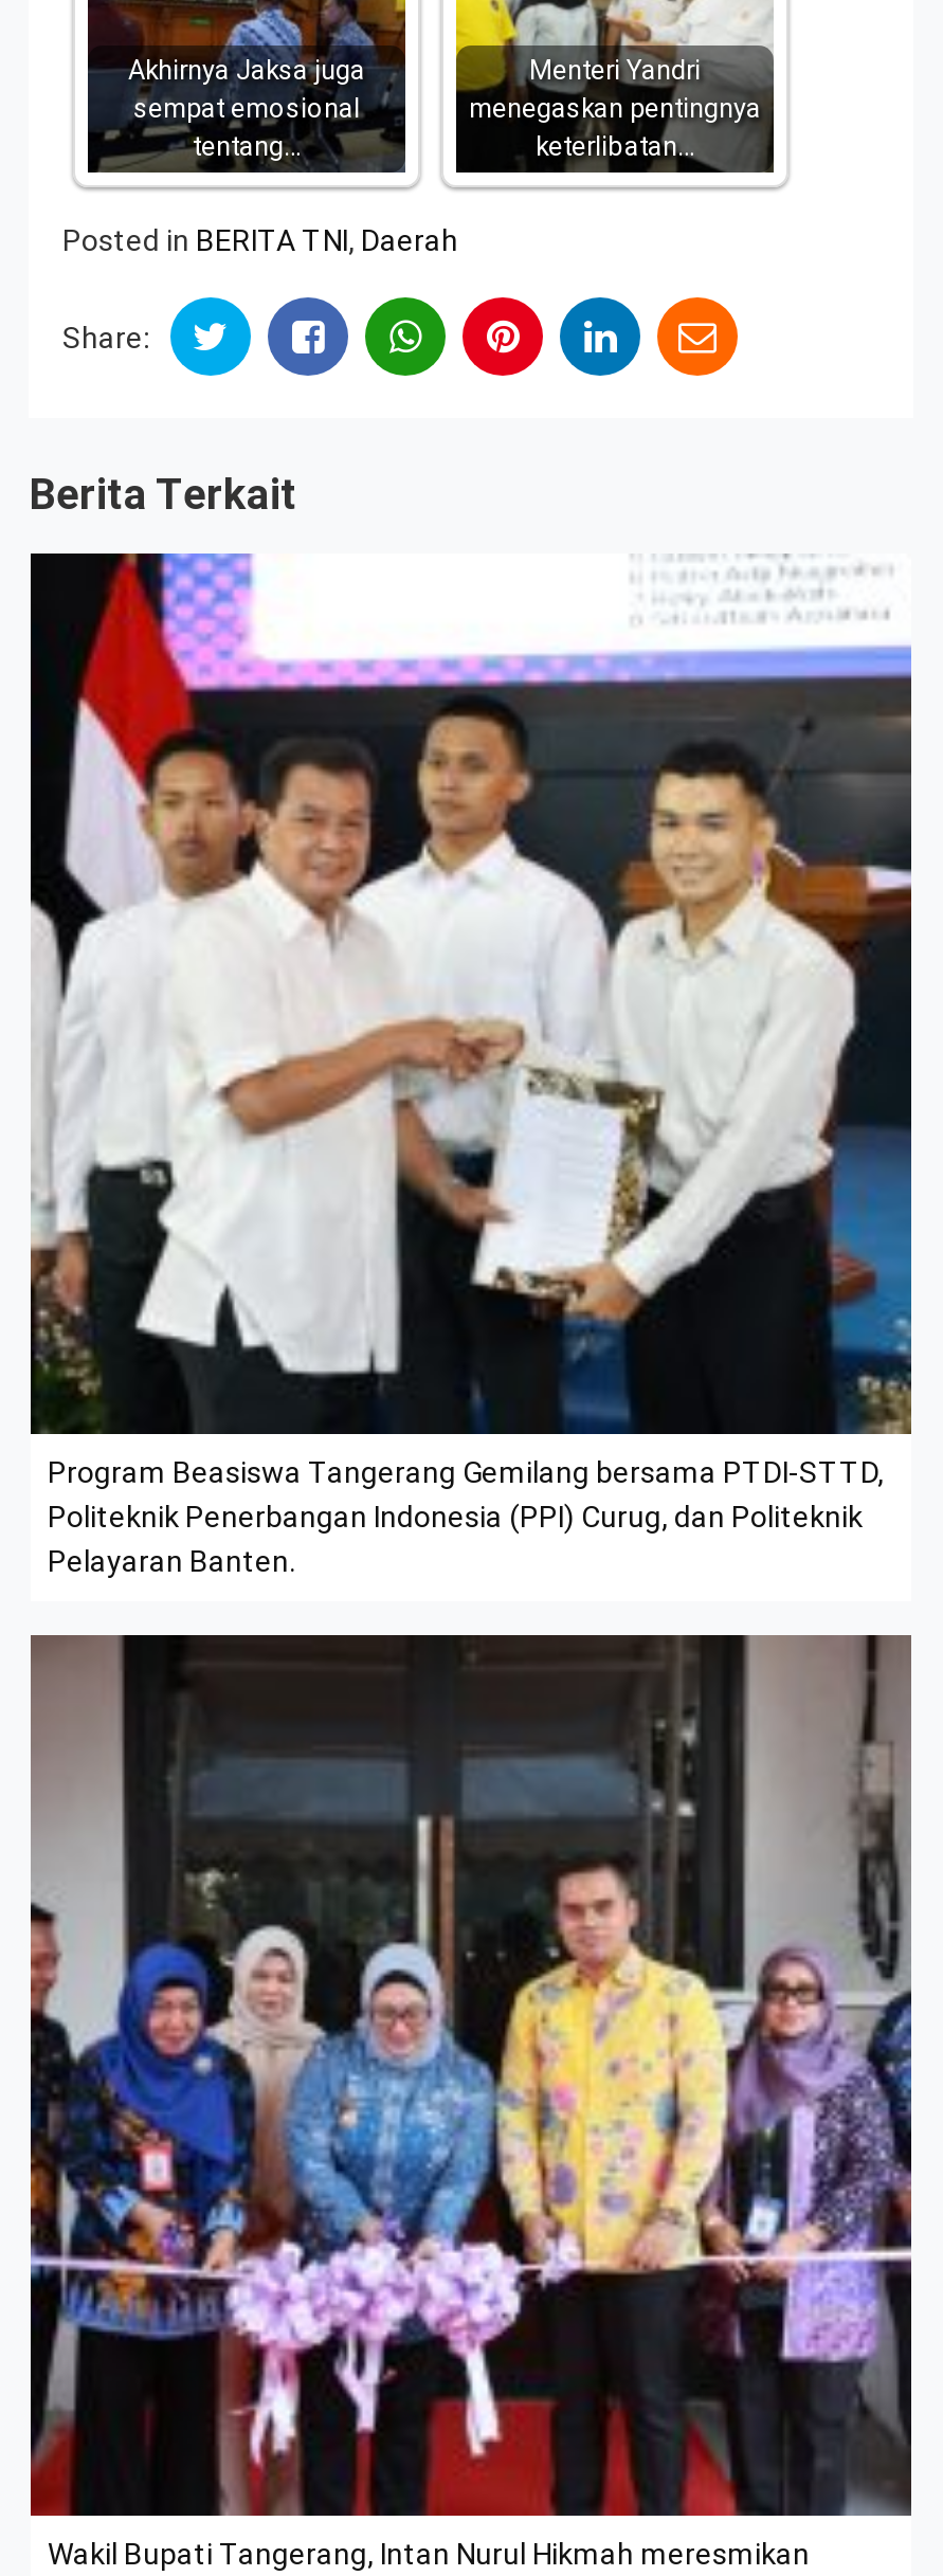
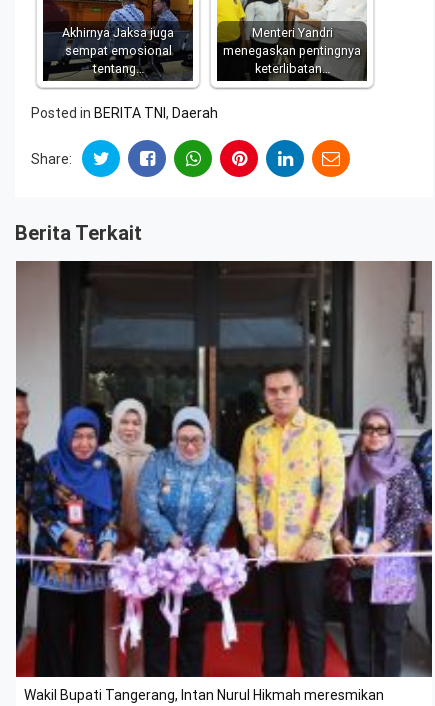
[29,552,913,1577] [image] | Program Beasiswa Tangerang Gemilang bersama PTDI-STTD, | Politeknik Penerbangan Indonesia (PPI) Curug, dan Politeknik | Pelayaran Banten. -> none

